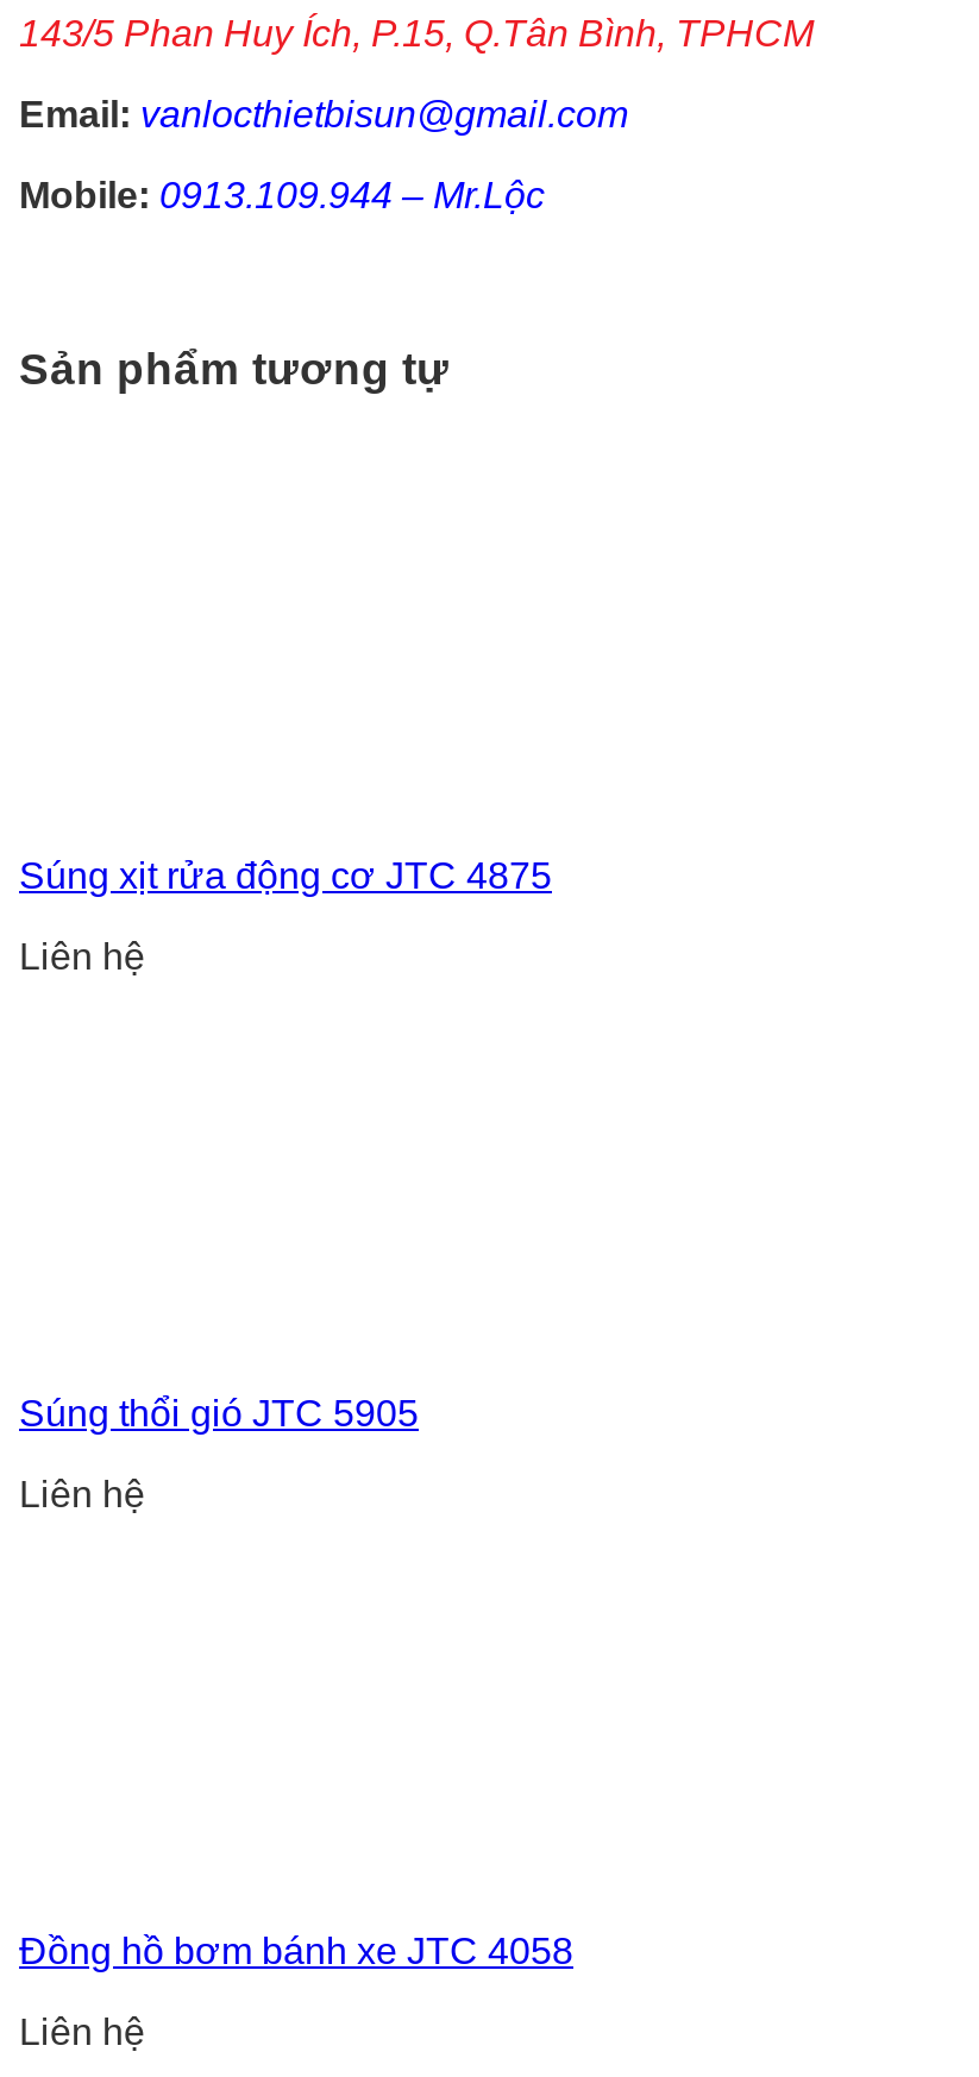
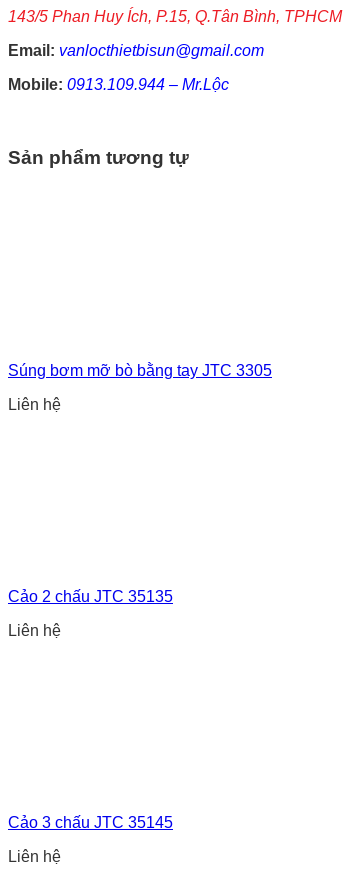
[19,855,552,896] Súng xịt rửa động cơ JTC 4875 -> [8,362,272,379] Súng bơm mỡ bò bằng tay JTC 3305
[19,1393,419,1433] Súng thổi gió JTC 5905 -> [8,588,173,605] Cảo 2 chấu JTC 35135
[19,1930,573,1971] Đồng hồ bơm bánh xe JTC 4058 -> [8,814,173,831] Cảo 3 chấu JTC 35145

